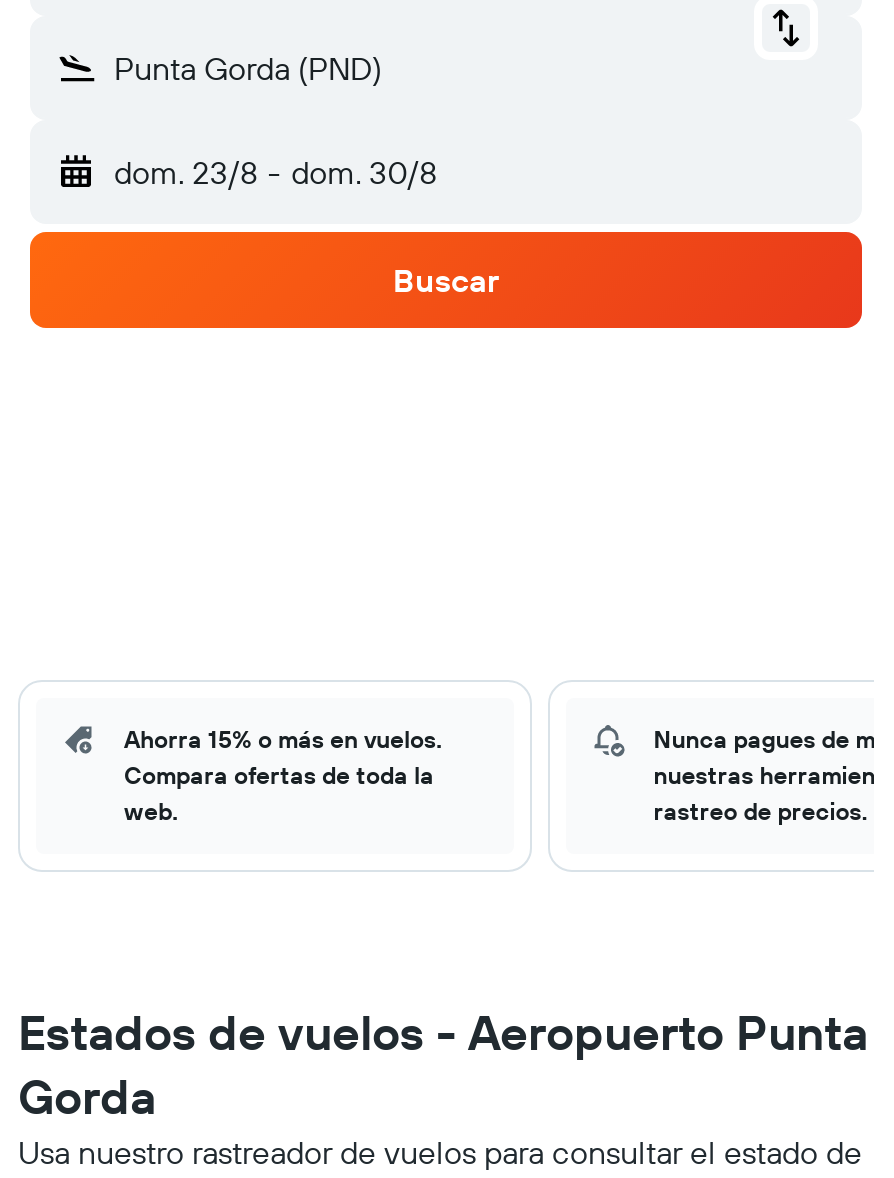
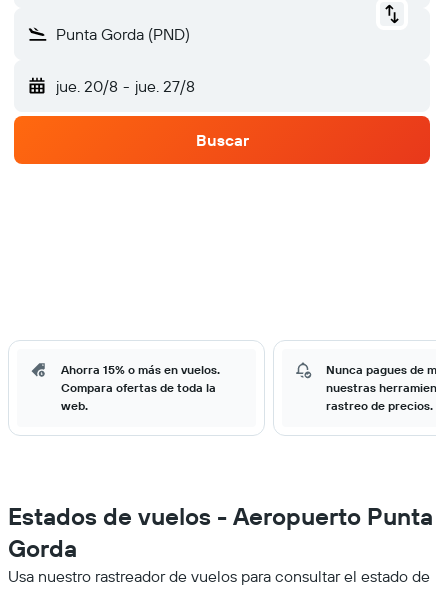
[114,152,437,192] dom. 23/8 - dom. 30/8 -> [56,76,195,96] jue. 20/8 - jue. 27/8

